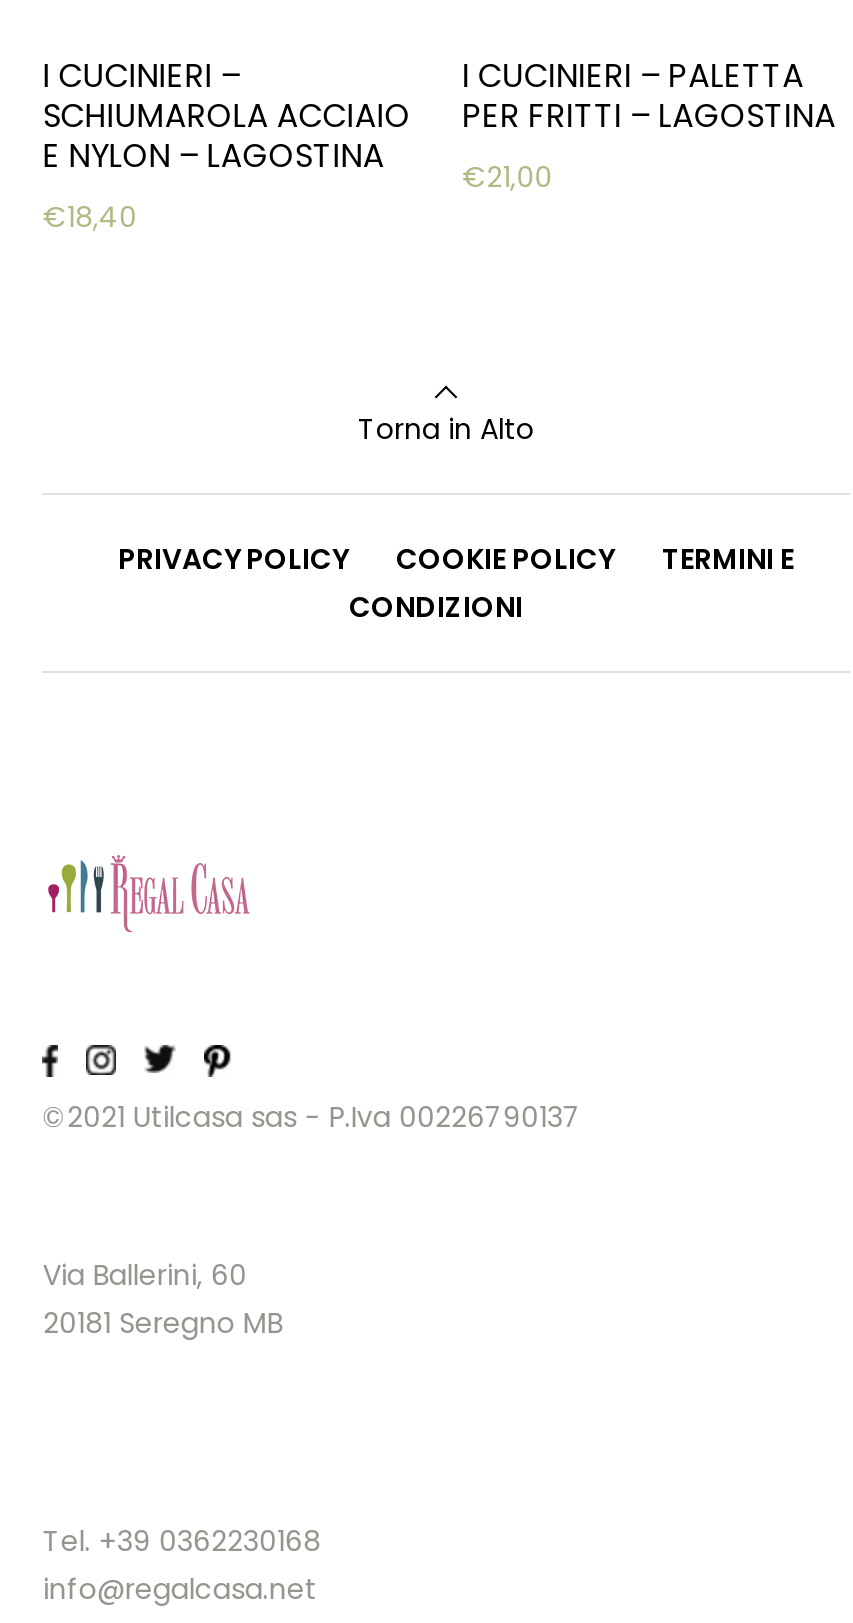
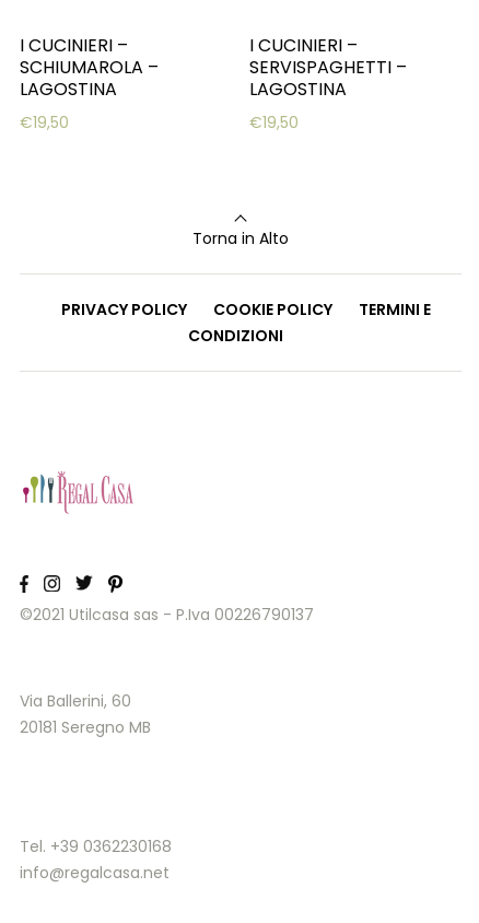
[462,54,836,198] I CUCINIERI – PALETTA | PER FRITTI – LAGOSTINA | €21,00 -> [249,33,407,134] I CUCINIERI – | SERVISPAGHETTI – | LAGOSTINA | €19,50
[43,94,411,238] SCHIUMAROLA ACCIAIO | E NYLON – LAGOSTINA | €18,40 -> [20,55,159,134] SCHIUMAROLA – | LAGOSTINA | €19,50

